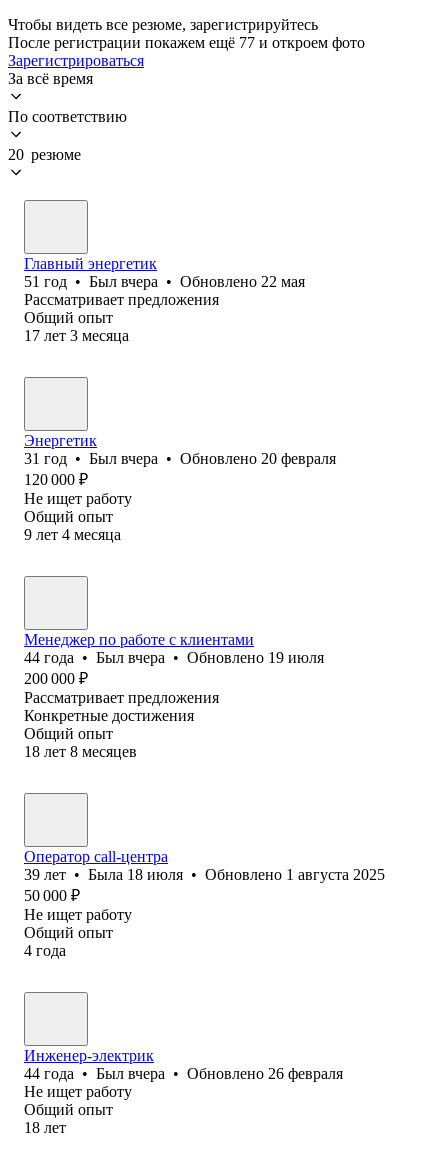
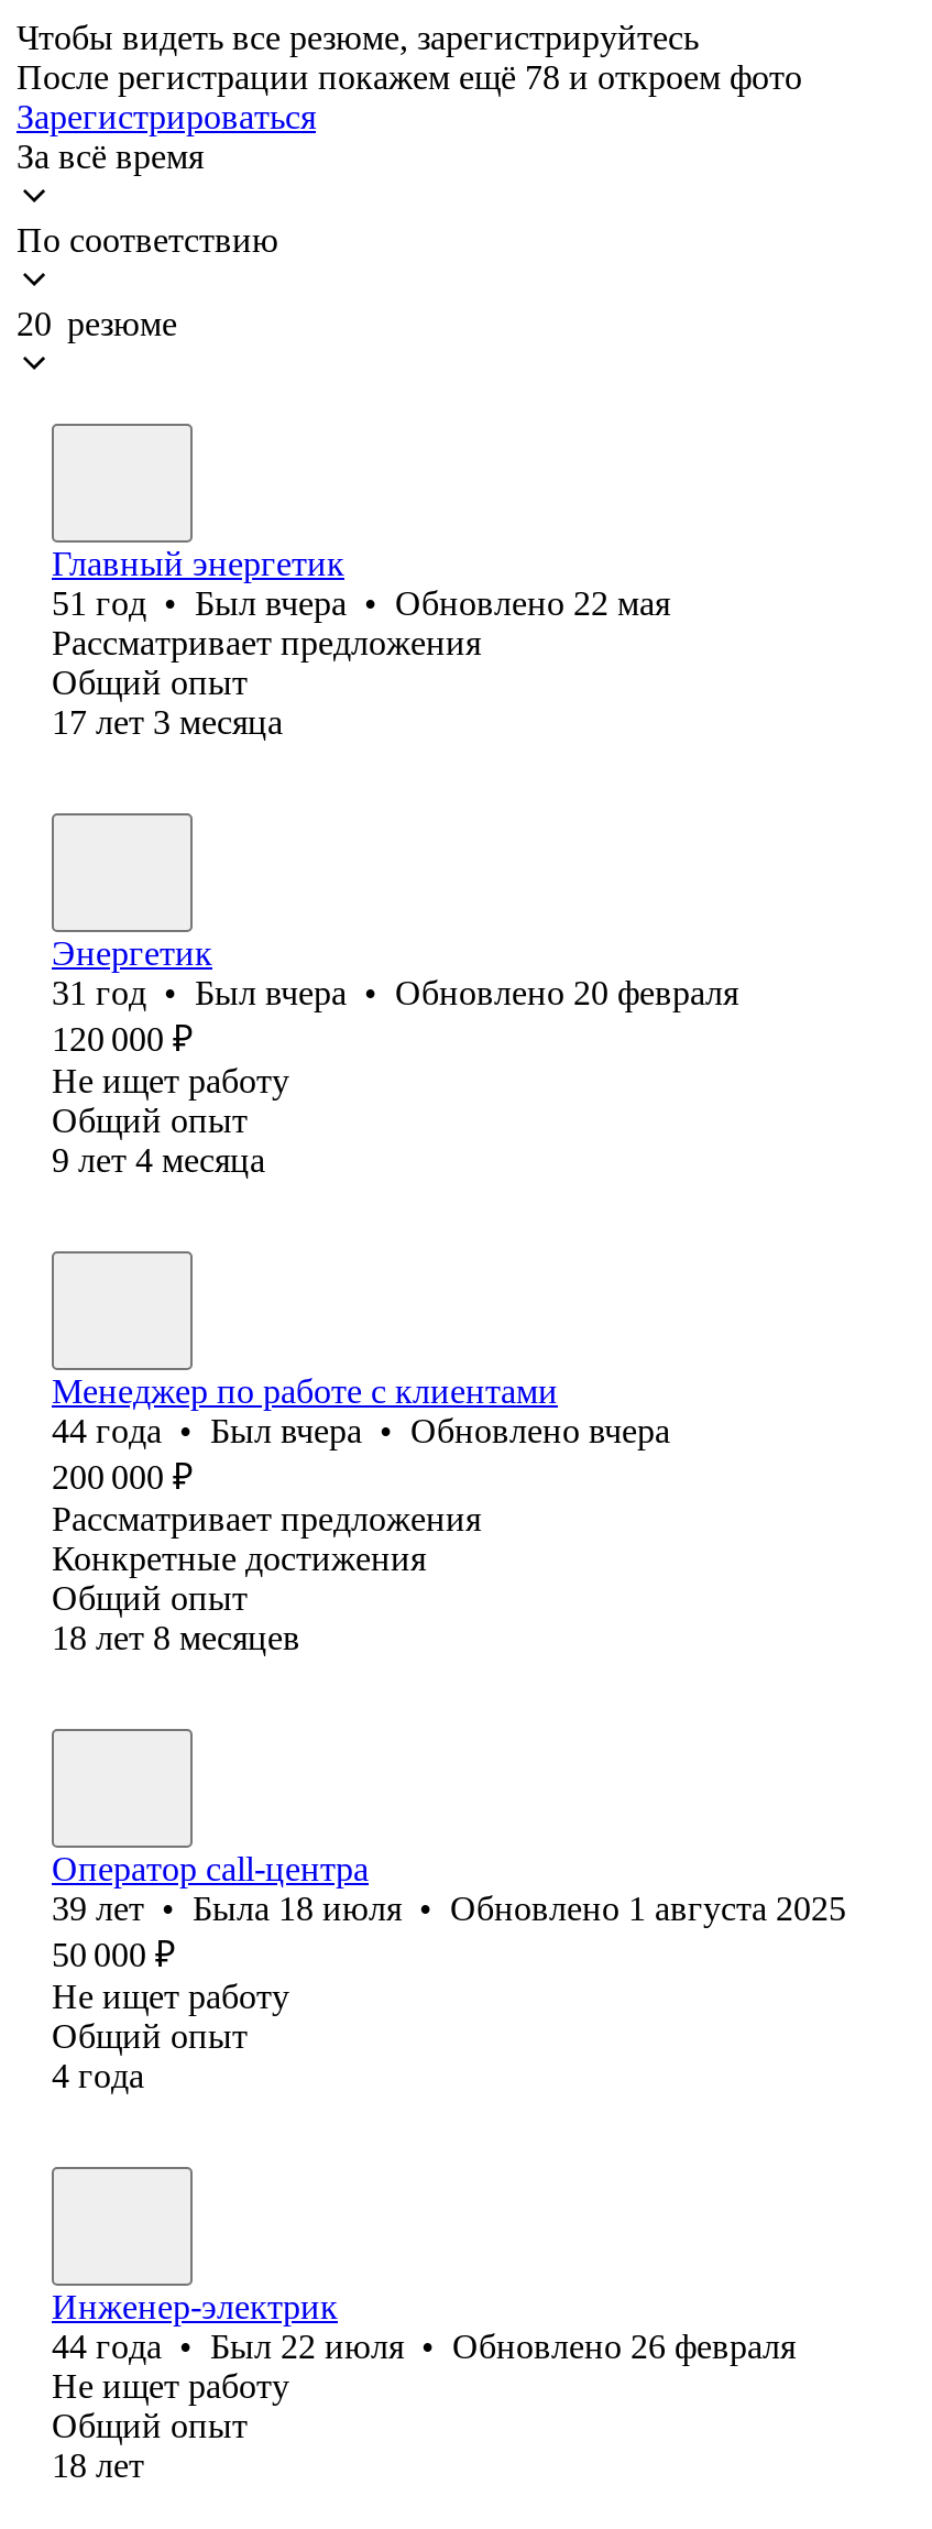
[8,34,365,51] После регистрации покажем ещё 77 и откроем фото -> [17,58,802,96] После регистрации покажем ещё 78 и откроем фото
[24,649,324,666] 44 года • Был вчера • Обновлено 19 июля -> [52,1412,670,1449] 44 года • Был вчера • Обновлено вчера
[24,1065,343,1082] 44 года • Был вчера • Обновлено 26 февраля -> [52,2327,796,2365] 44 года • Был 22 июля • Обновлено 26 февраля

